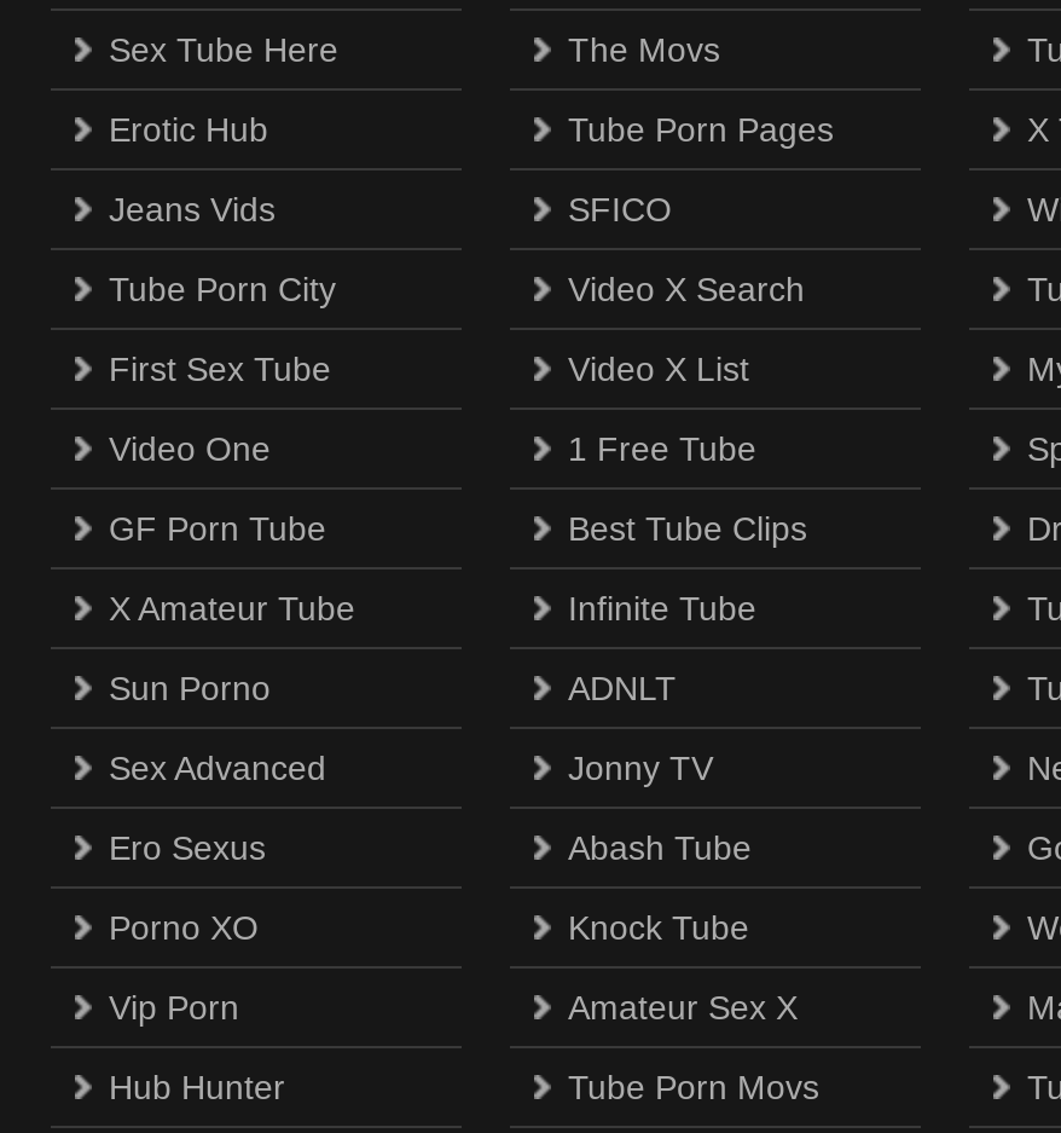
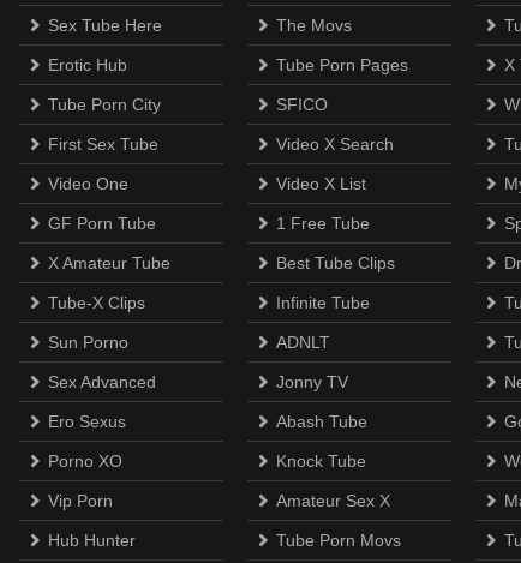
[109,190,276,229] Jeans Vids -> none
moved [109,270,355,628] -> [48,95,170,272]: Tube Porn City | First Sex Tube | Video One | GF Porn Tube | X Amateur Tube
none -> [48,293,145,312] Tube-X Clips

